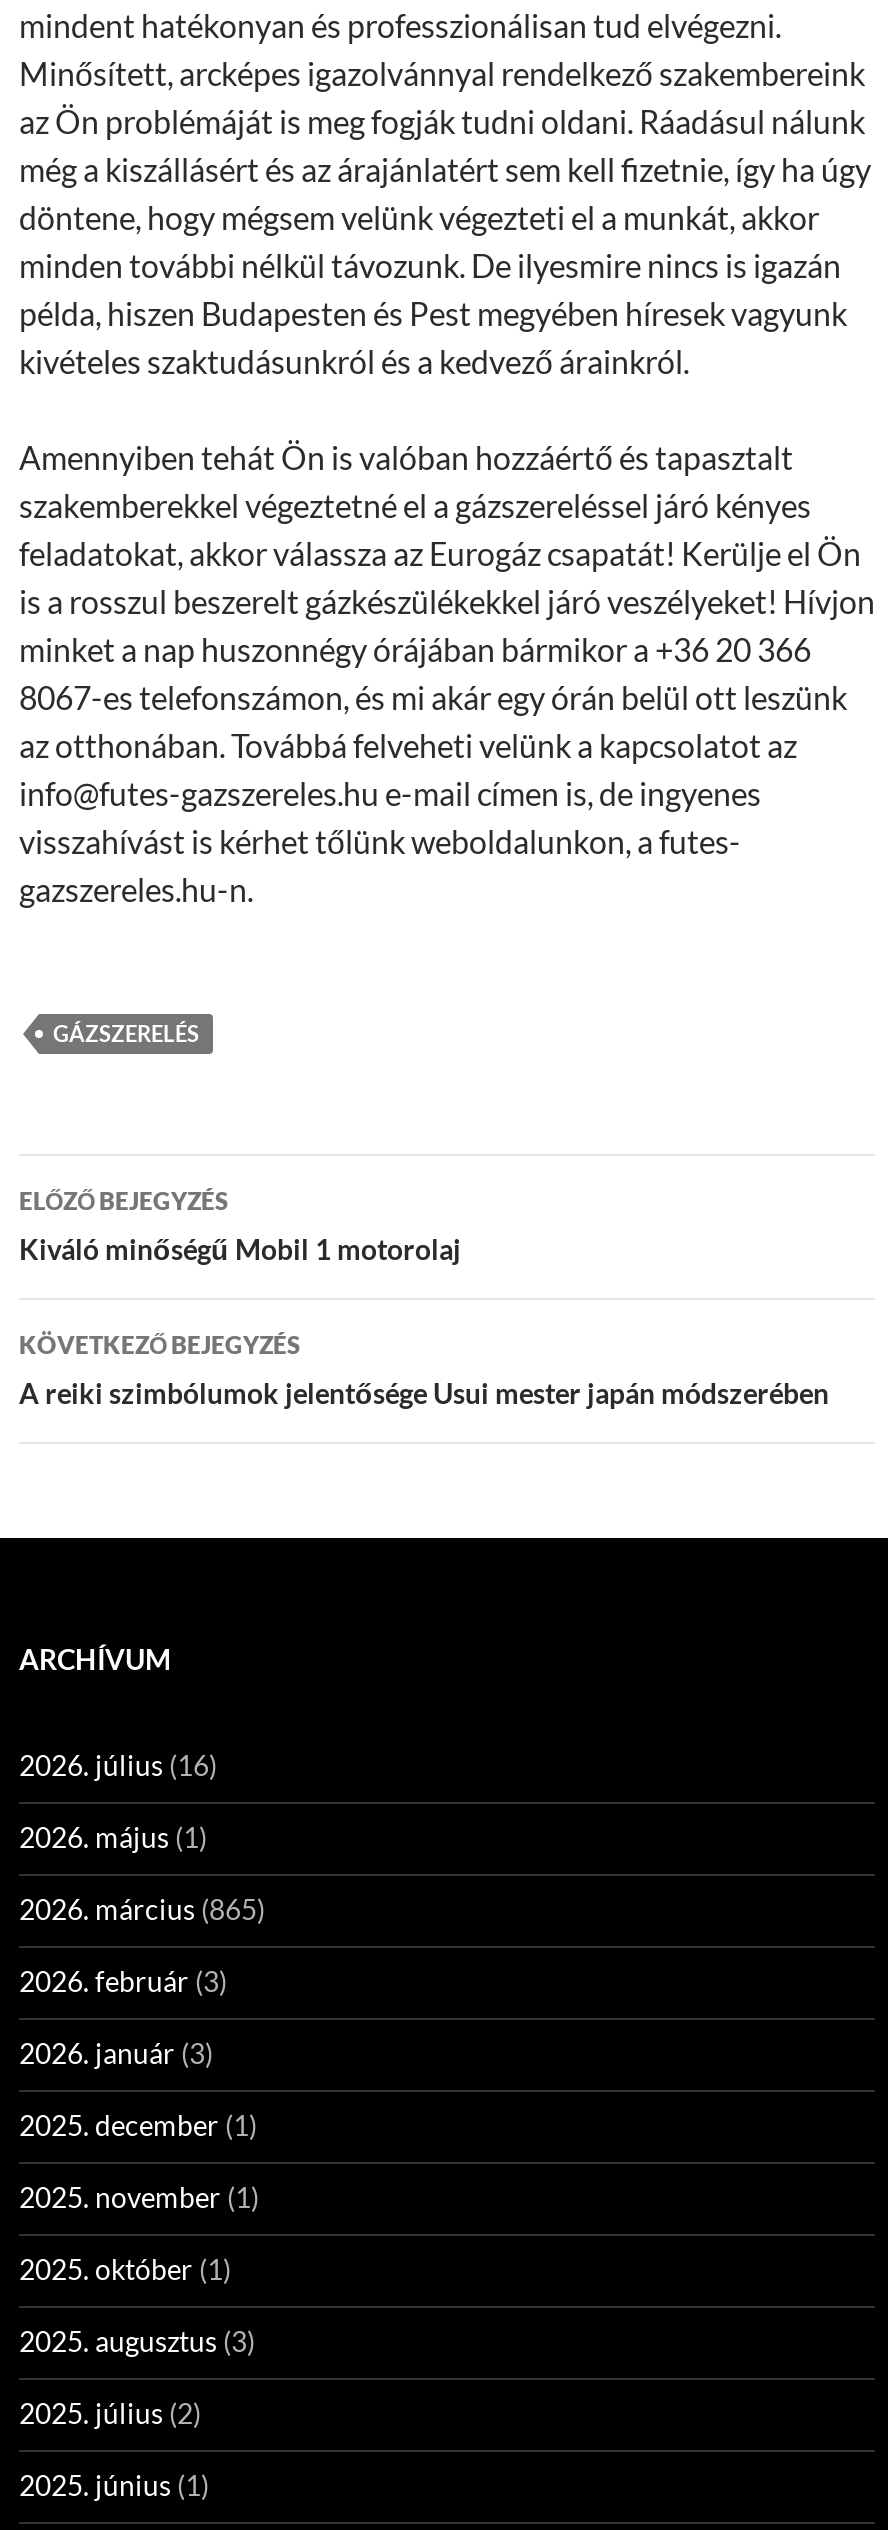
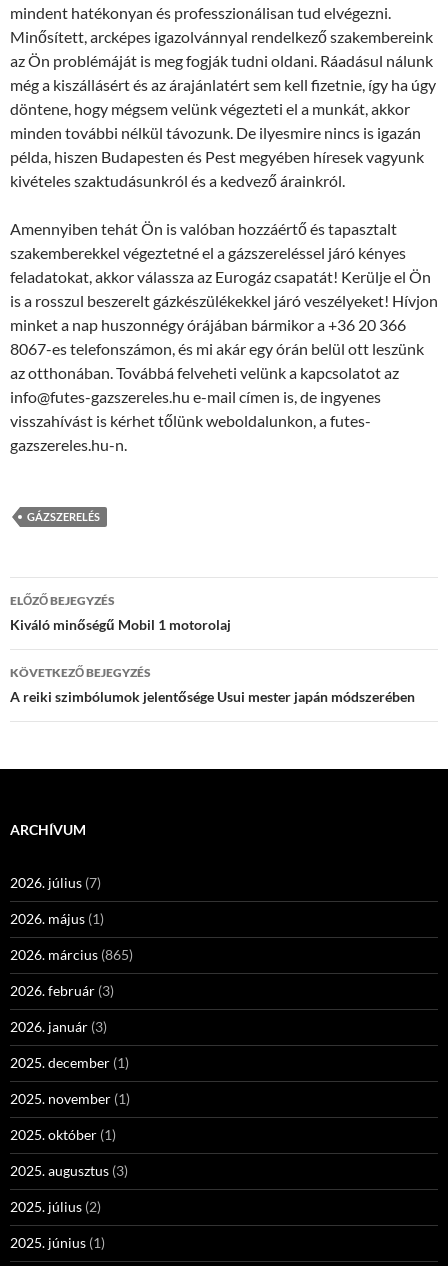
[19,1748,217,1782] 2026. július (16) -> [10,874,101,891] 2026. július (7)

